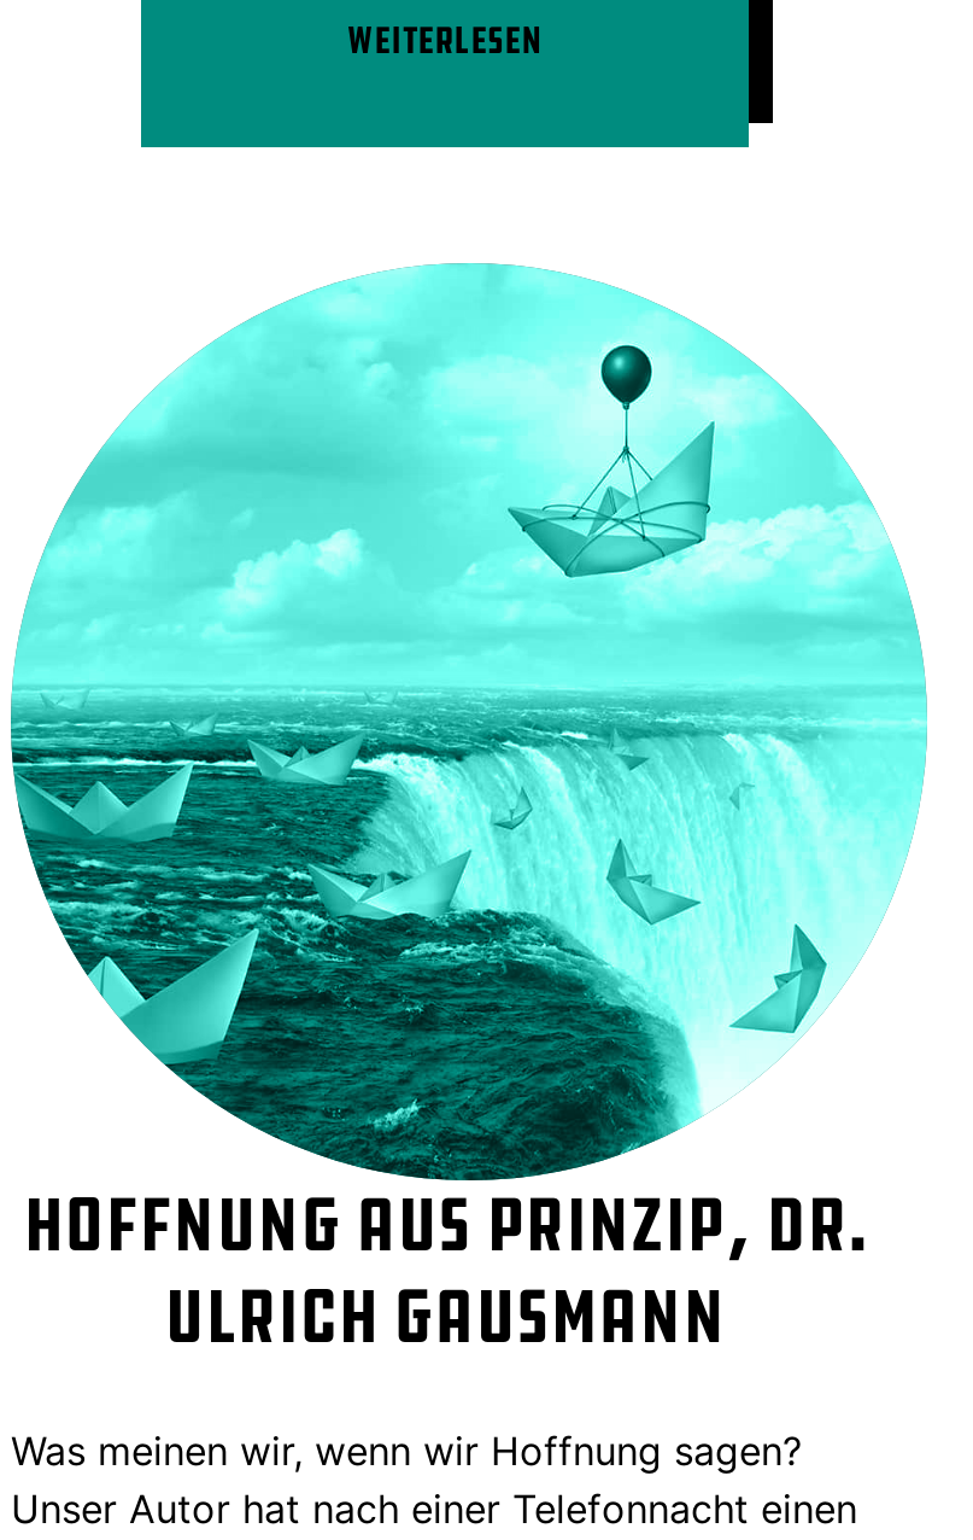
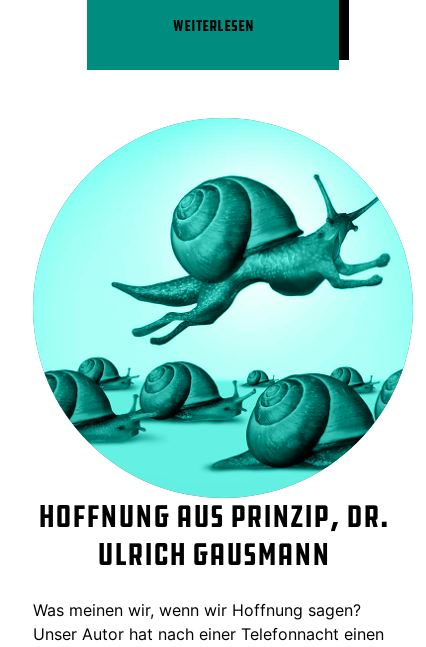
[11,268,925,1171] [image] -> [34,121,411,494] [image]

